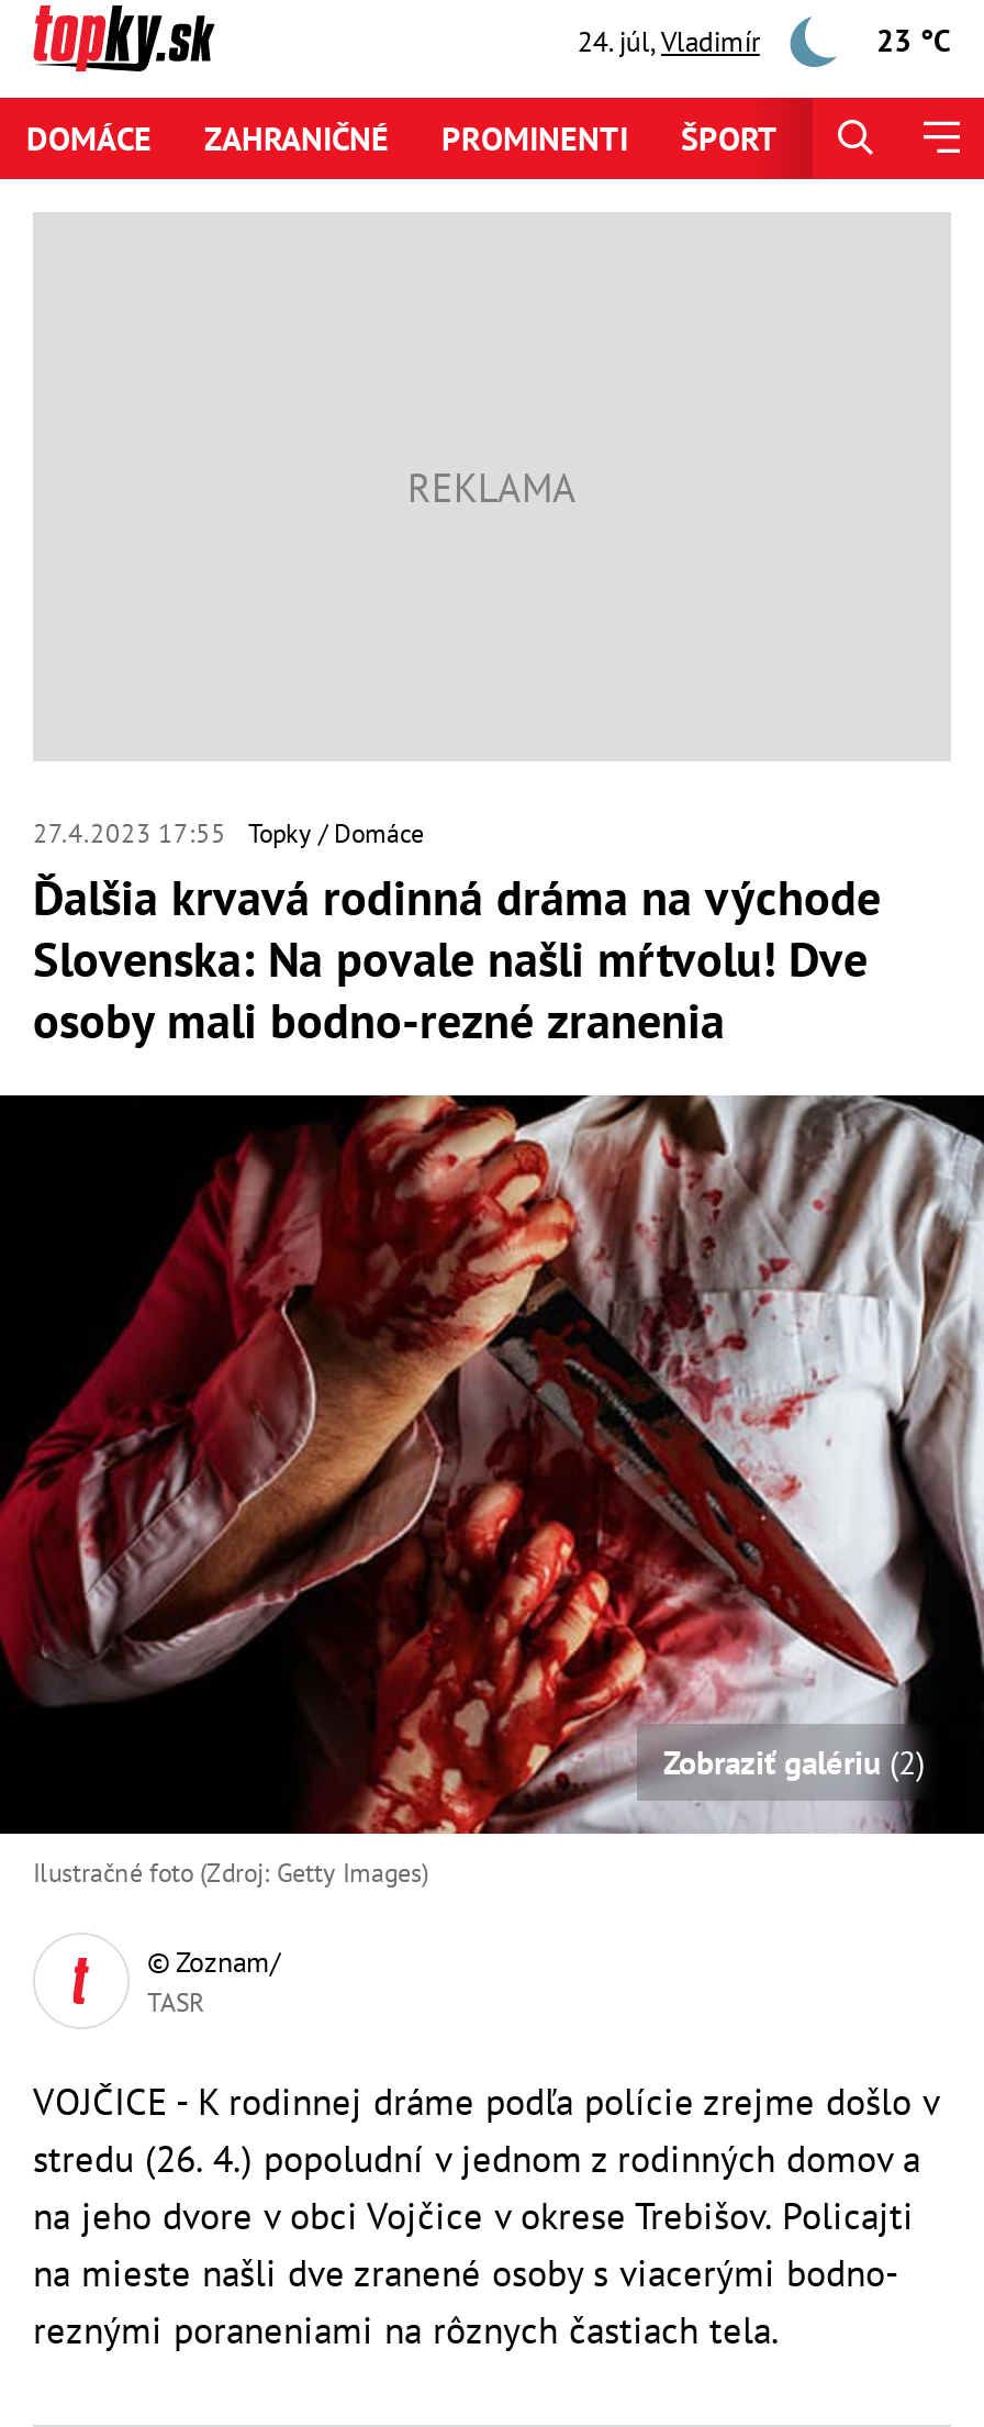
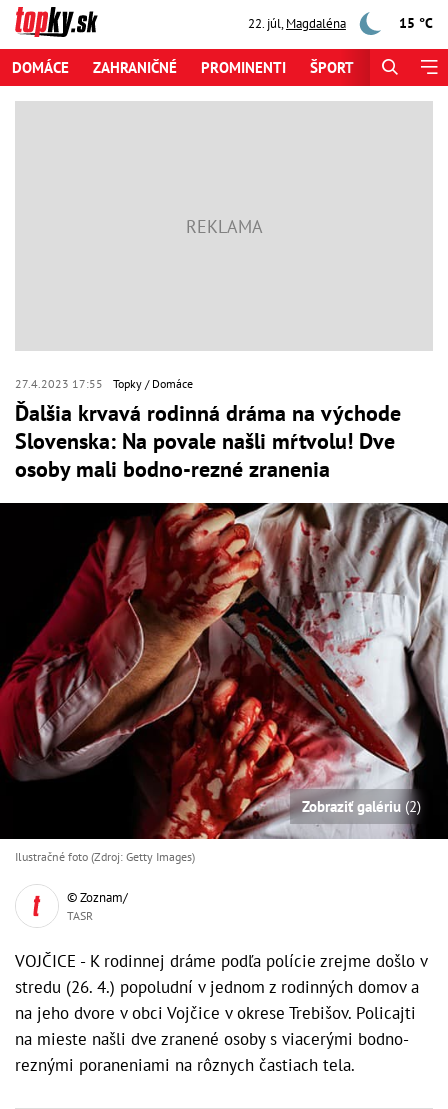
[577,22,760,59] 24. júl, Vladimír -> [248,14,346,31] 22. júl, Magdaléna
[876,21,951,60] 23 °C -> [399,14,433,32] 15 °C

